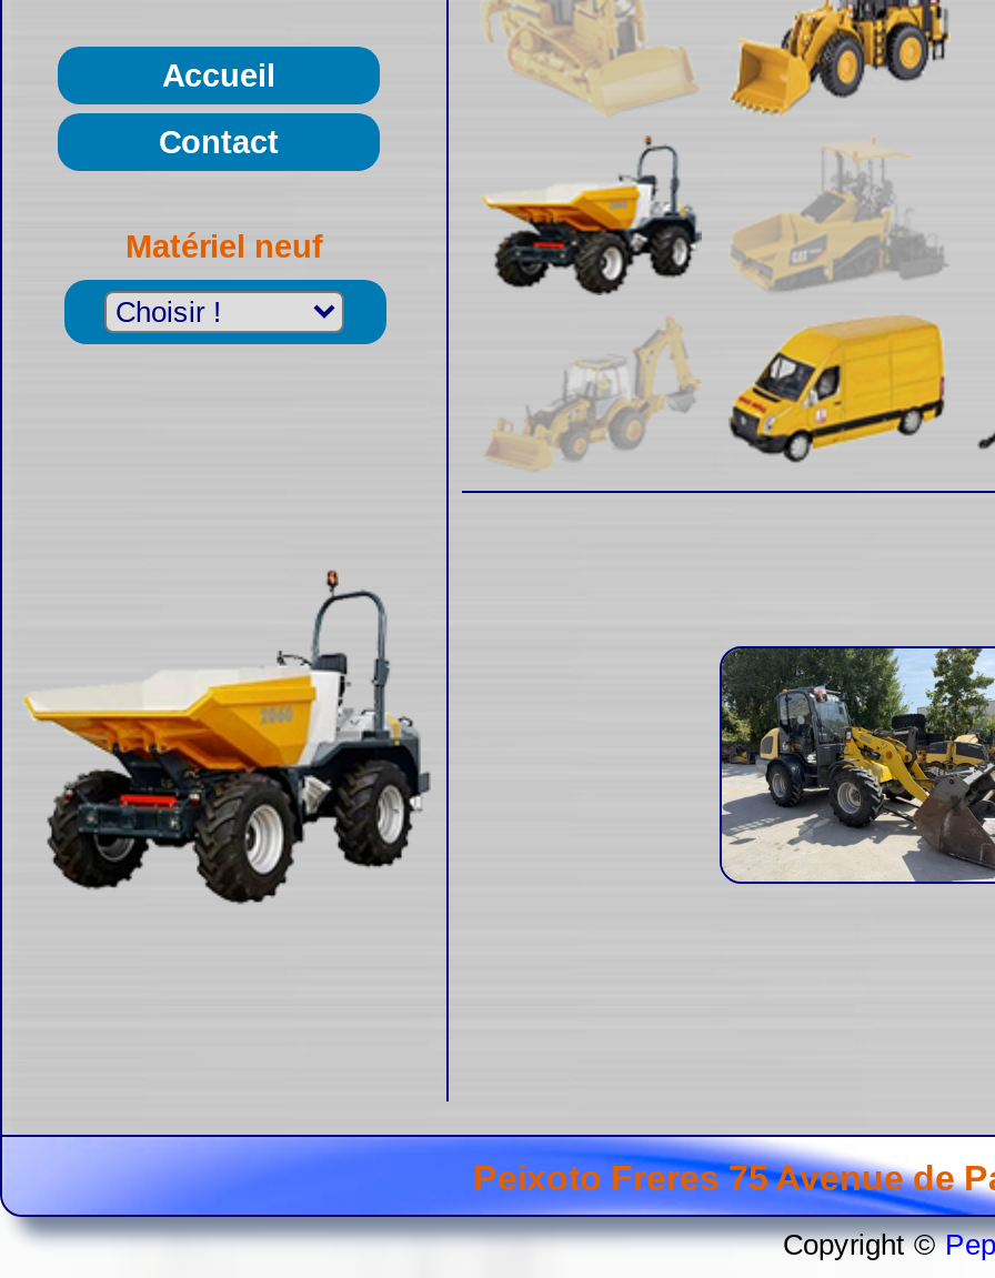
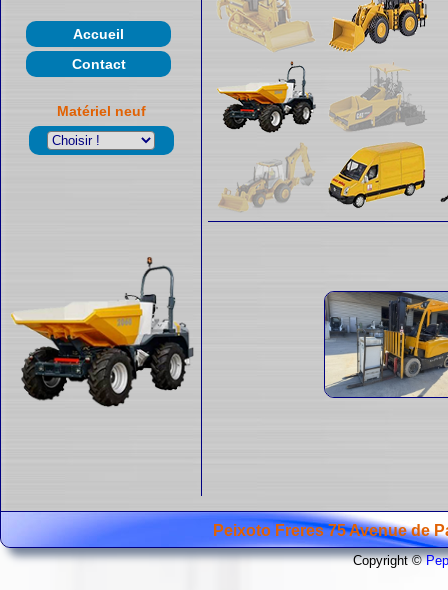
[720,646,988,884] [image] -> [324,291,445,398] [image]

